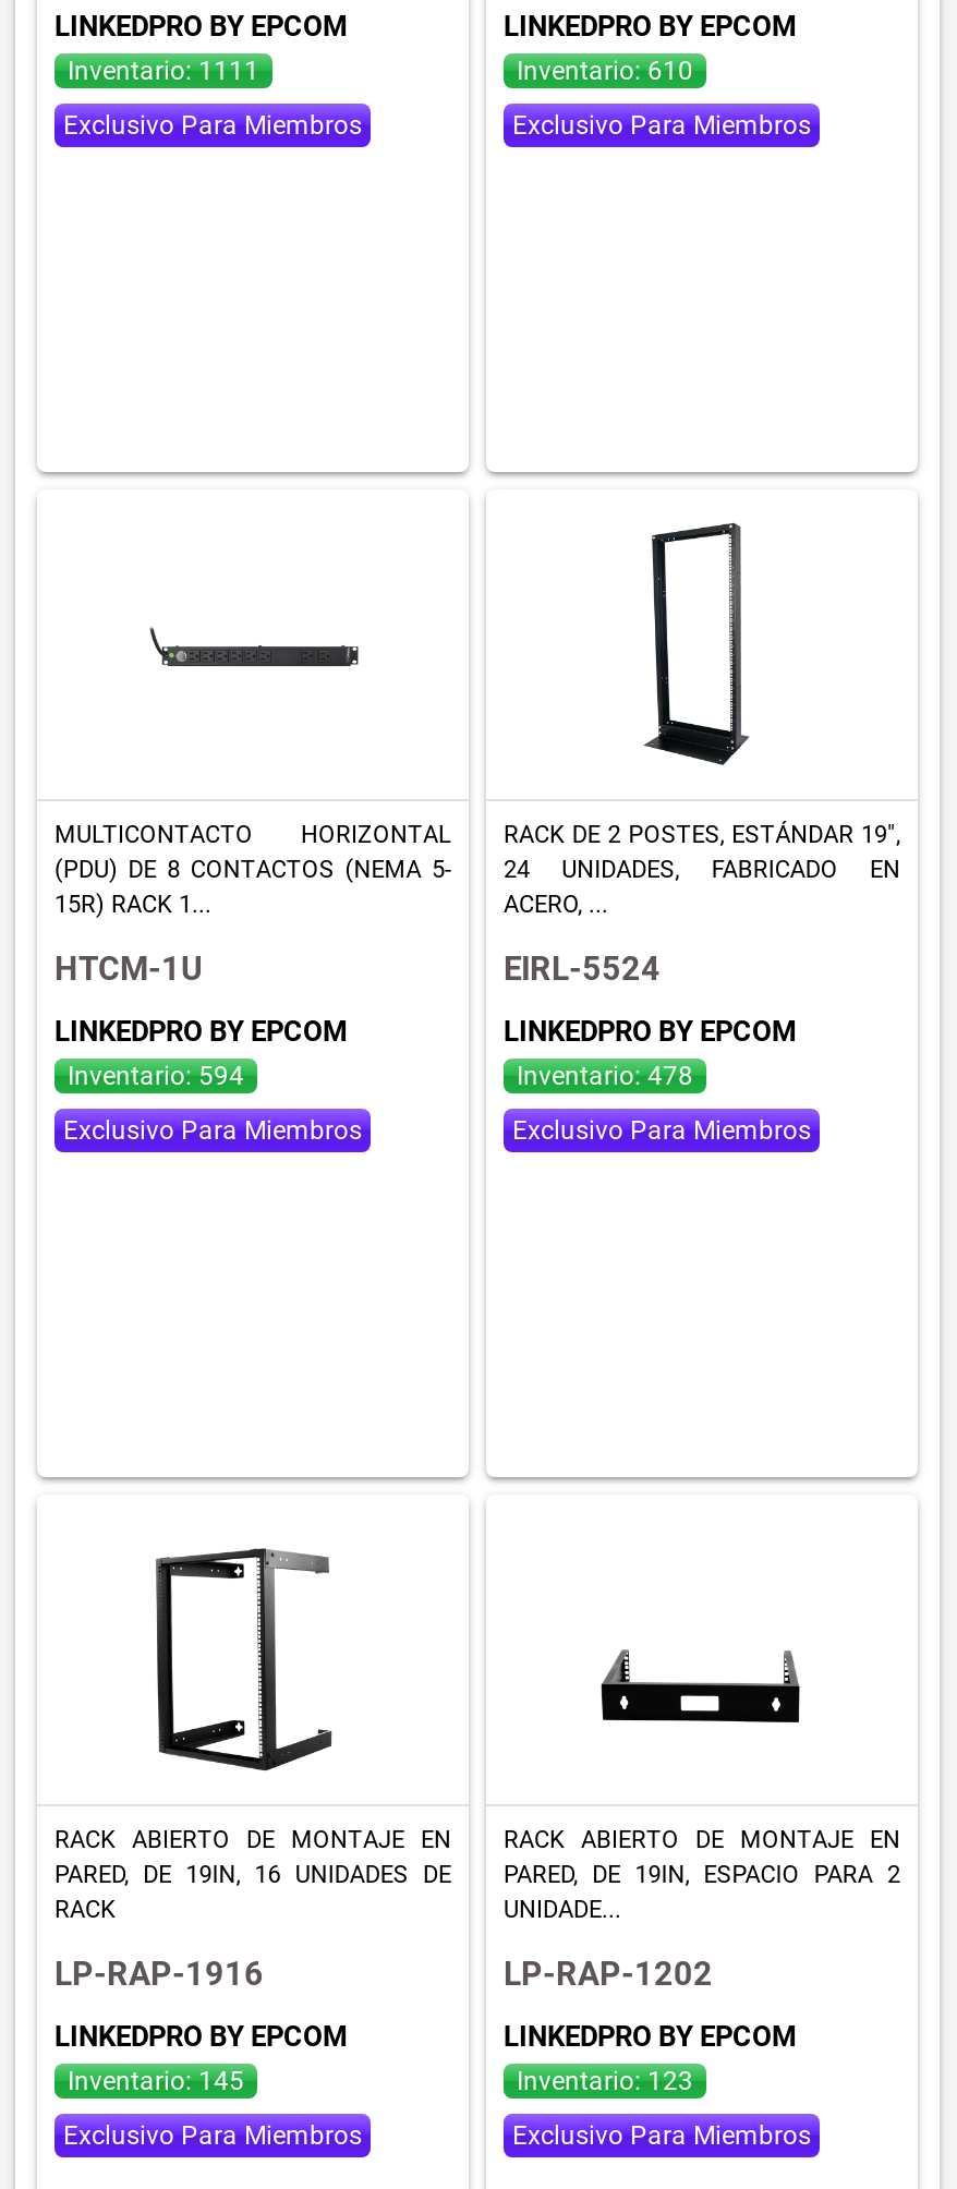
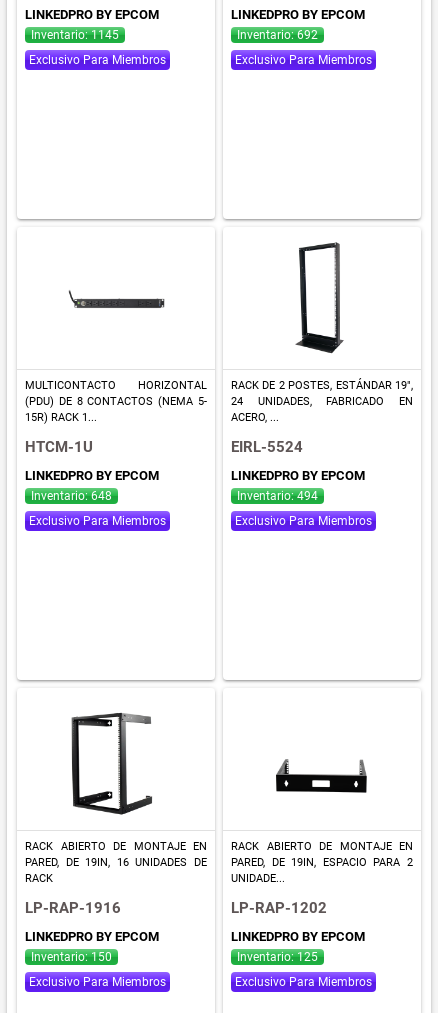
[68,56,259,86] Inventario: 1111 -> [31,28,119,42] Inventario: 1145
[517,56,693,86] Inventario: 610 -> [237,28,318,42] Inventario: 692
[68,1061,244,1091] Inventario: 594 -> [31,489,112,503] Inventario: 648
[517,1061,693,1091] Inventario: 478 -> [237,489,318,503] Inventario: 494
[68,2066,244,2096] Inventario: 145 -> [31,950,112,964] Inventario: 150
[517,2066,693,2096] Inventario: 123 -> [237,950,318,964] Inventario: 125

